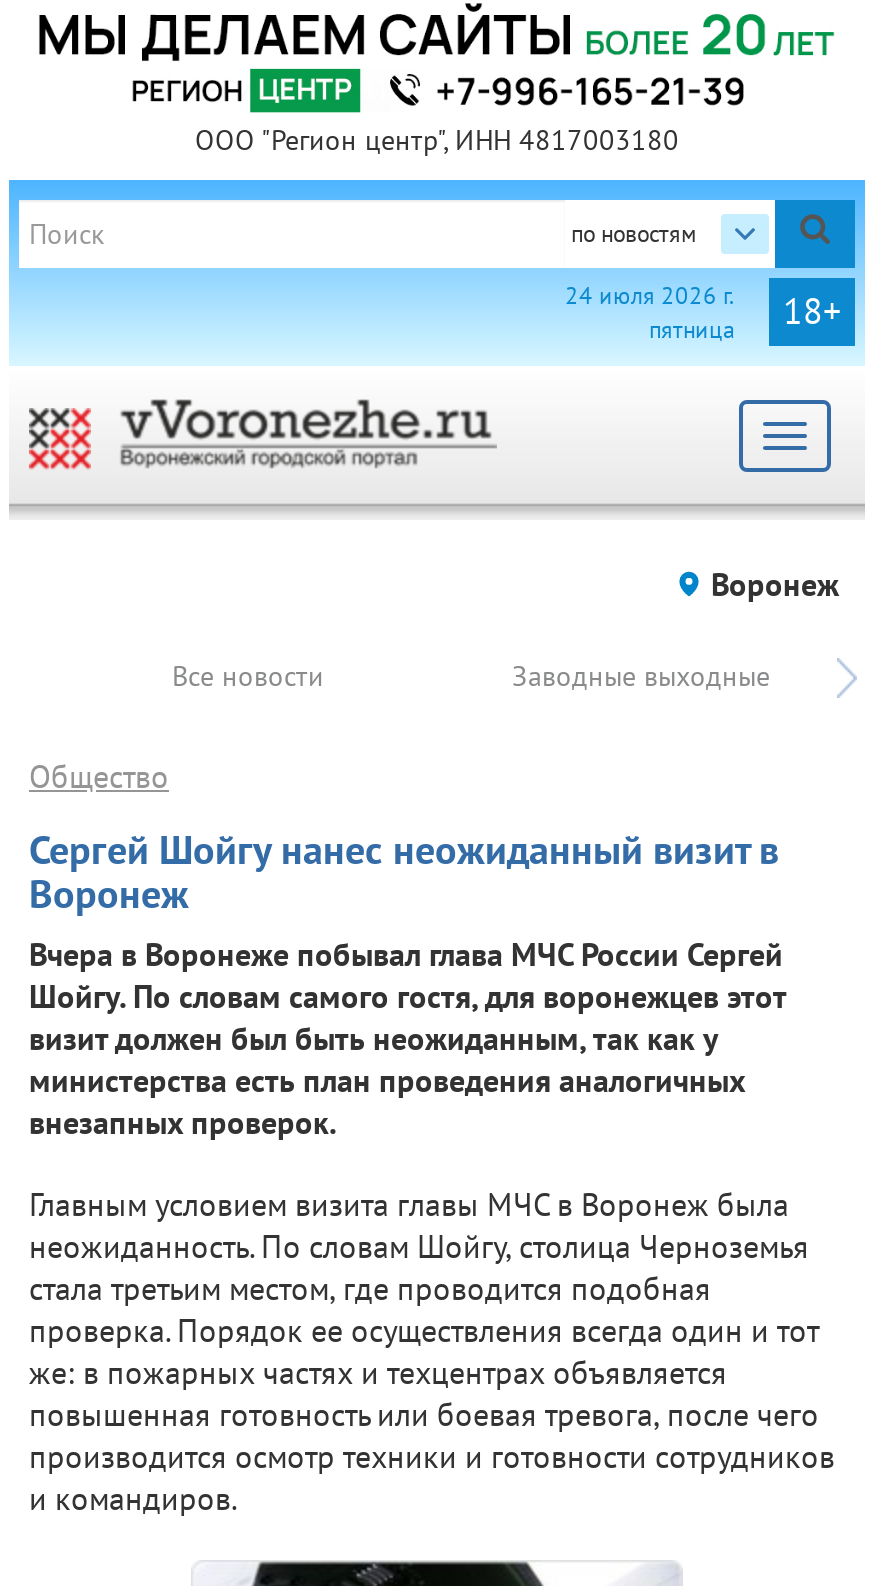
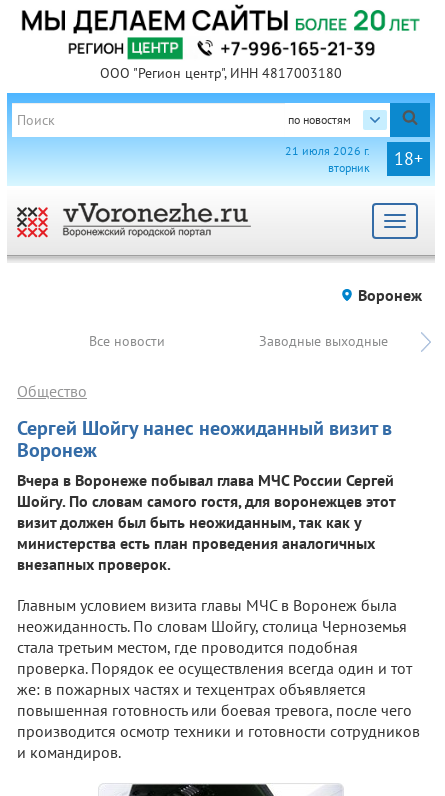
[565,280,735,344] 24 июля 2026 г. | пятница -> [285,143,370,175] 21 июля 2026 г. | вторник

